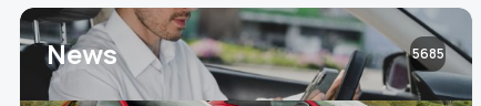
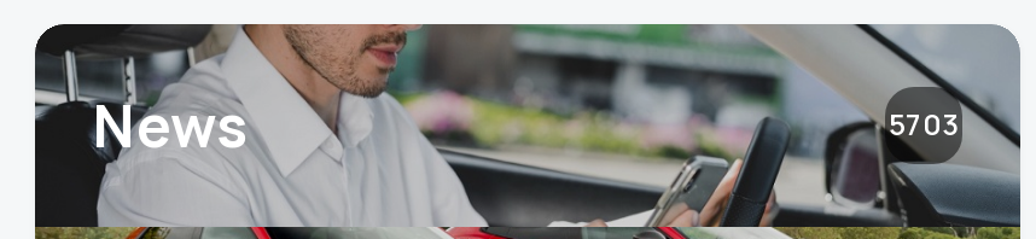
[412,44,444,63] 5685 -> [889,104,959,145] 5703

